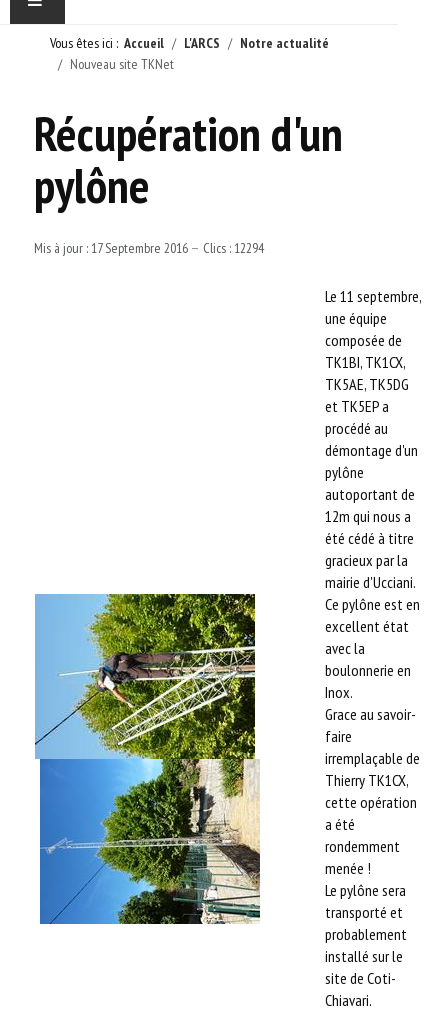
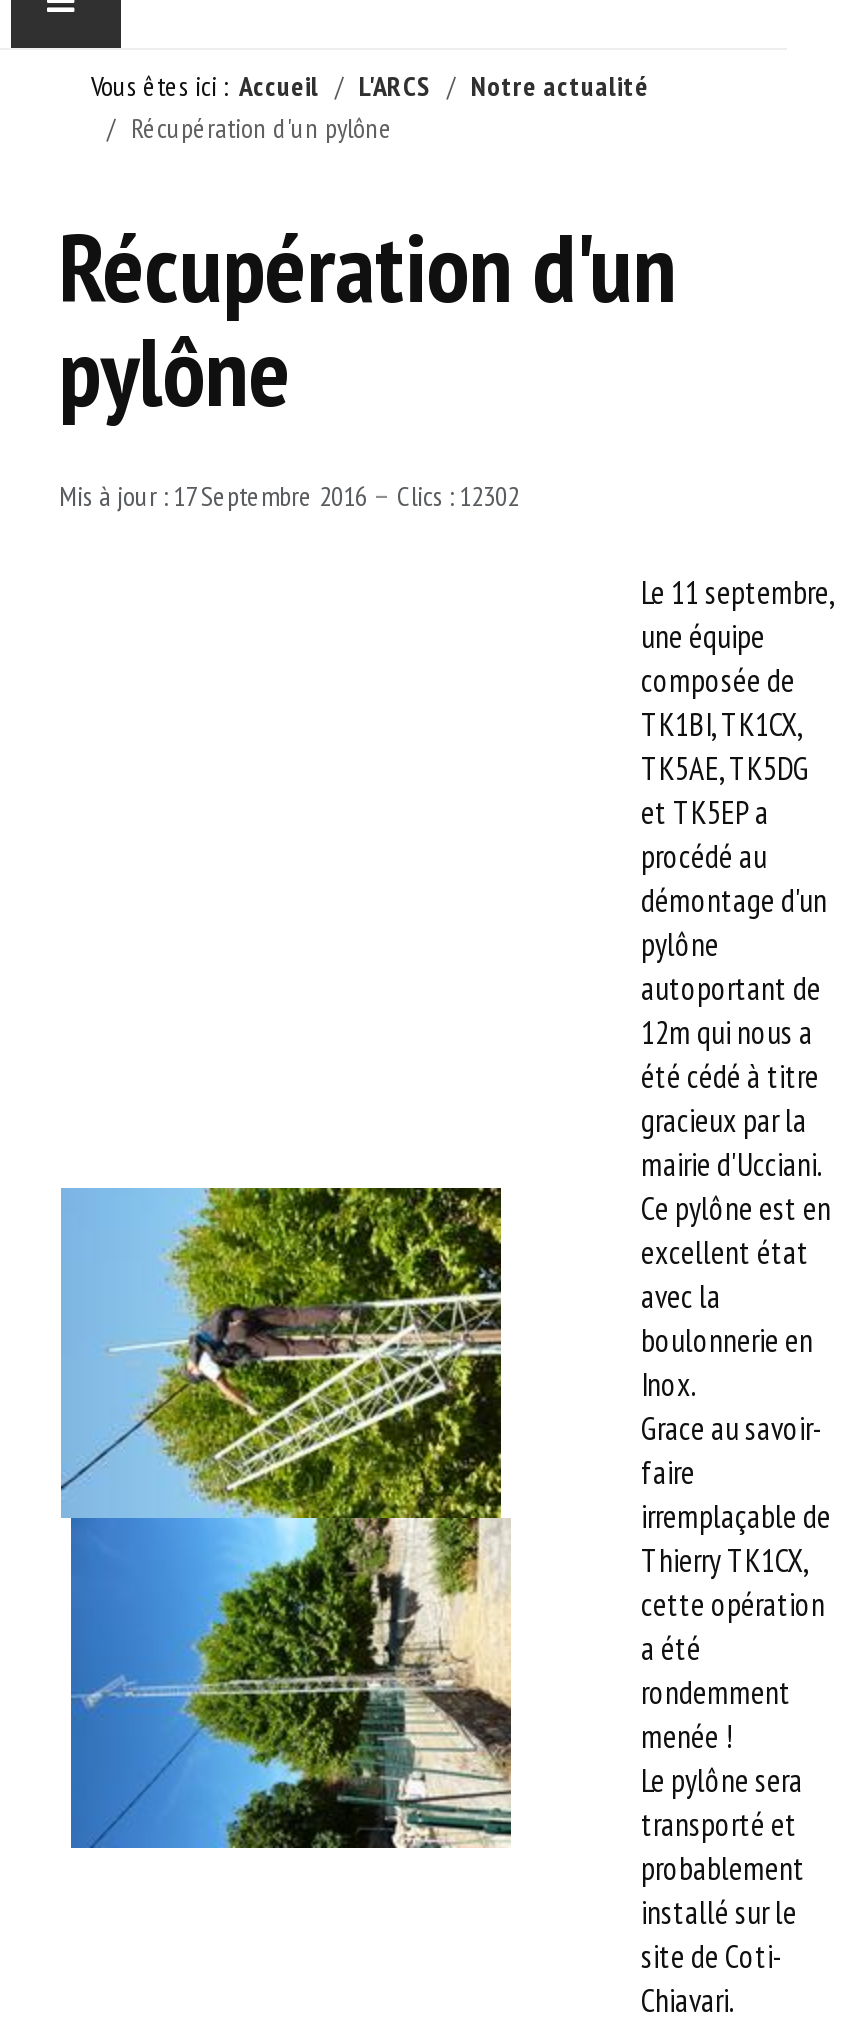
[70,55,174,73] Nouveau site TKNet -> [131,110,393,146] Récupération d'un pylône
[203,239,264,257] Clics : 12294 -> [397,478,519,514] Clics : 12302

